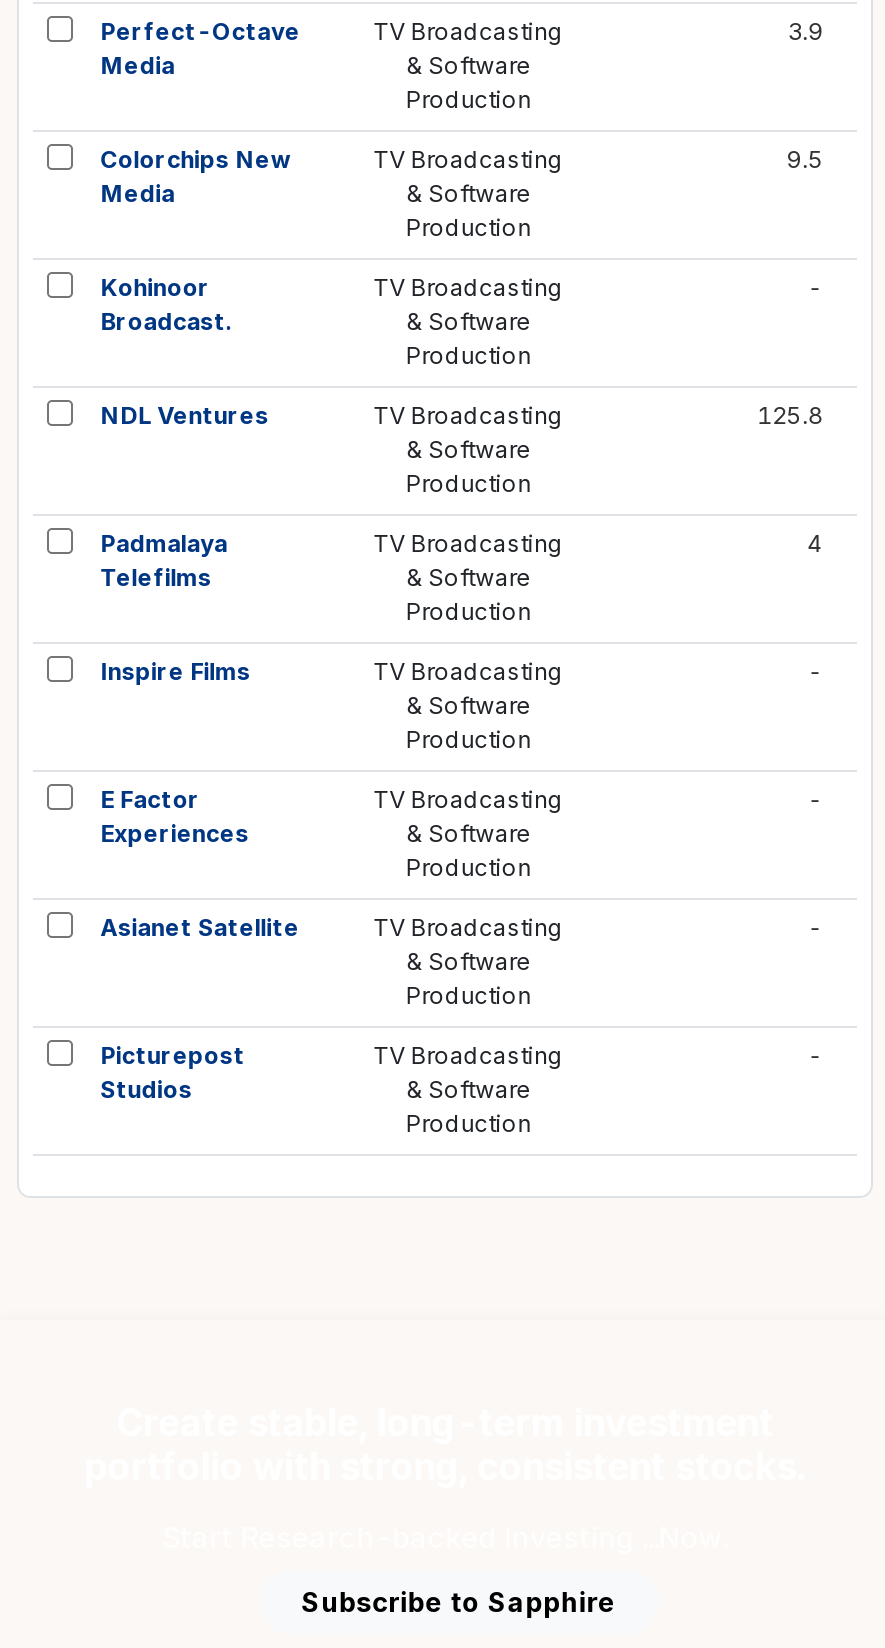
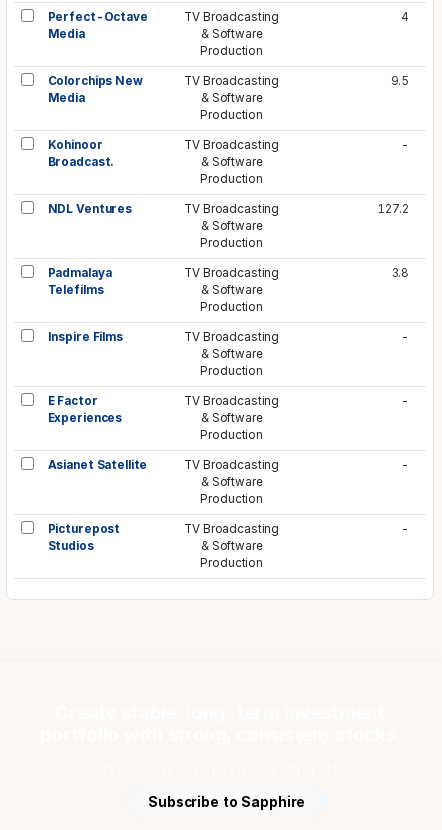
[788,18,823,46] 3.9 -> [401,10,409,24] 4
[757,402,823,430] 125.8 -> [377,202,409,216] 127.2
[807,530,823,558] 4 -> [391,266,409,280] 3.8

